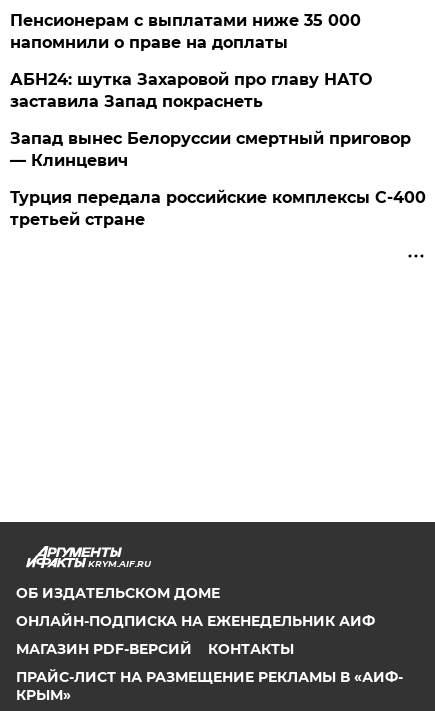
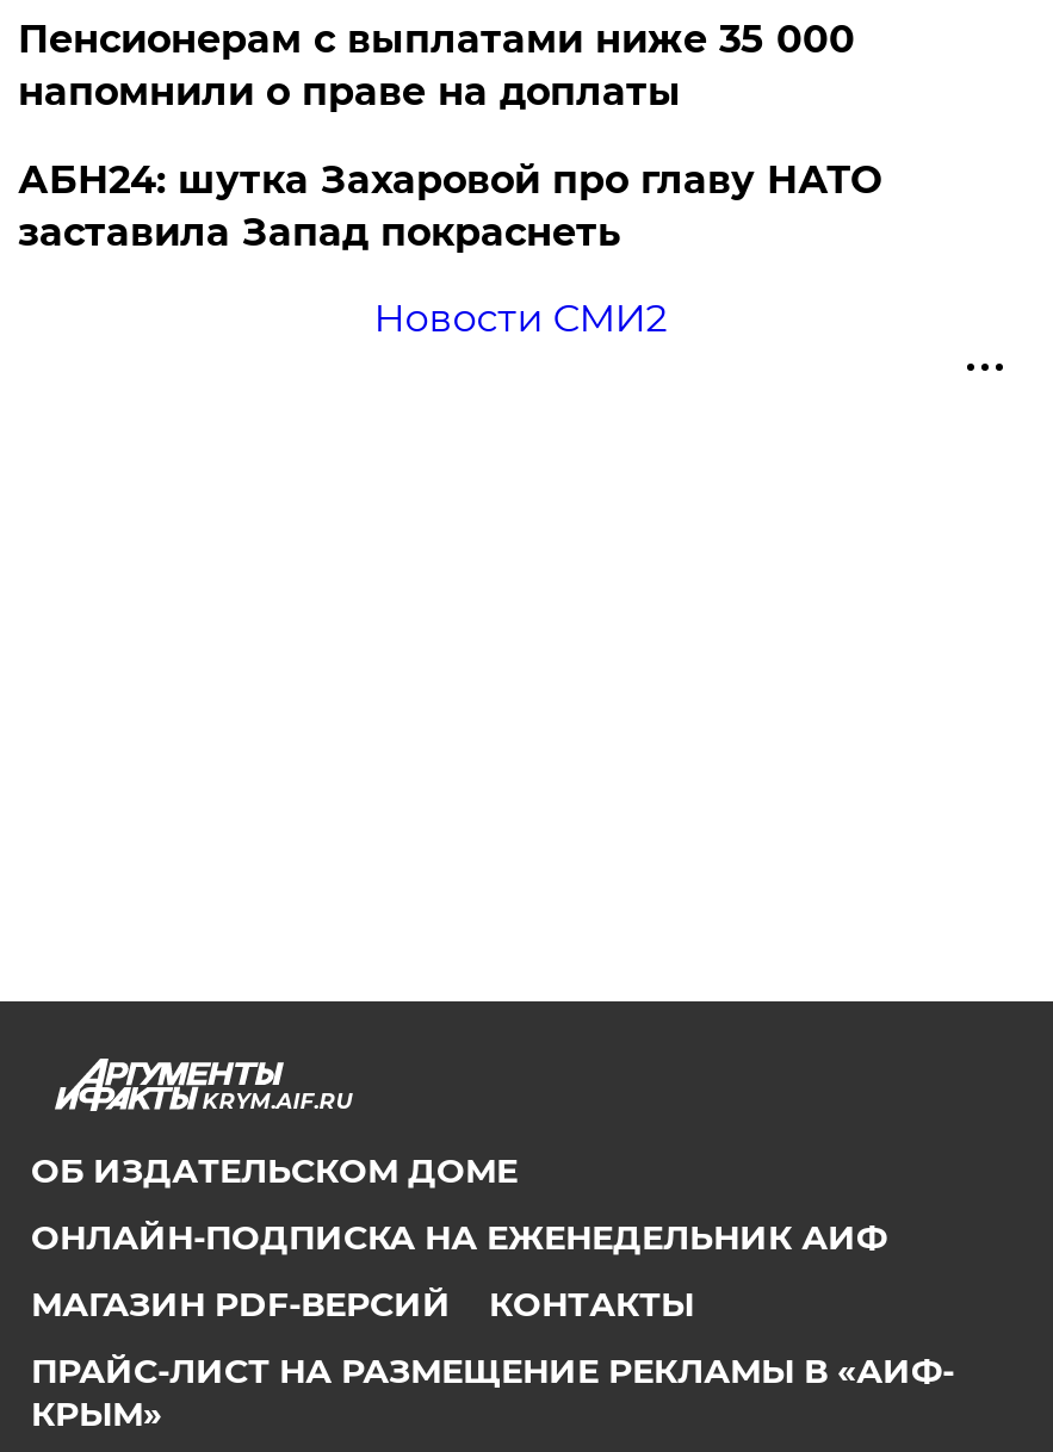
[10,129,426,229] Запад вынес Белоруссии смертный приговор | — Клинцевич | Турция передала российские комплексы С-400 | третьей стране -> [374,295,667,341] Новости СМИ2

